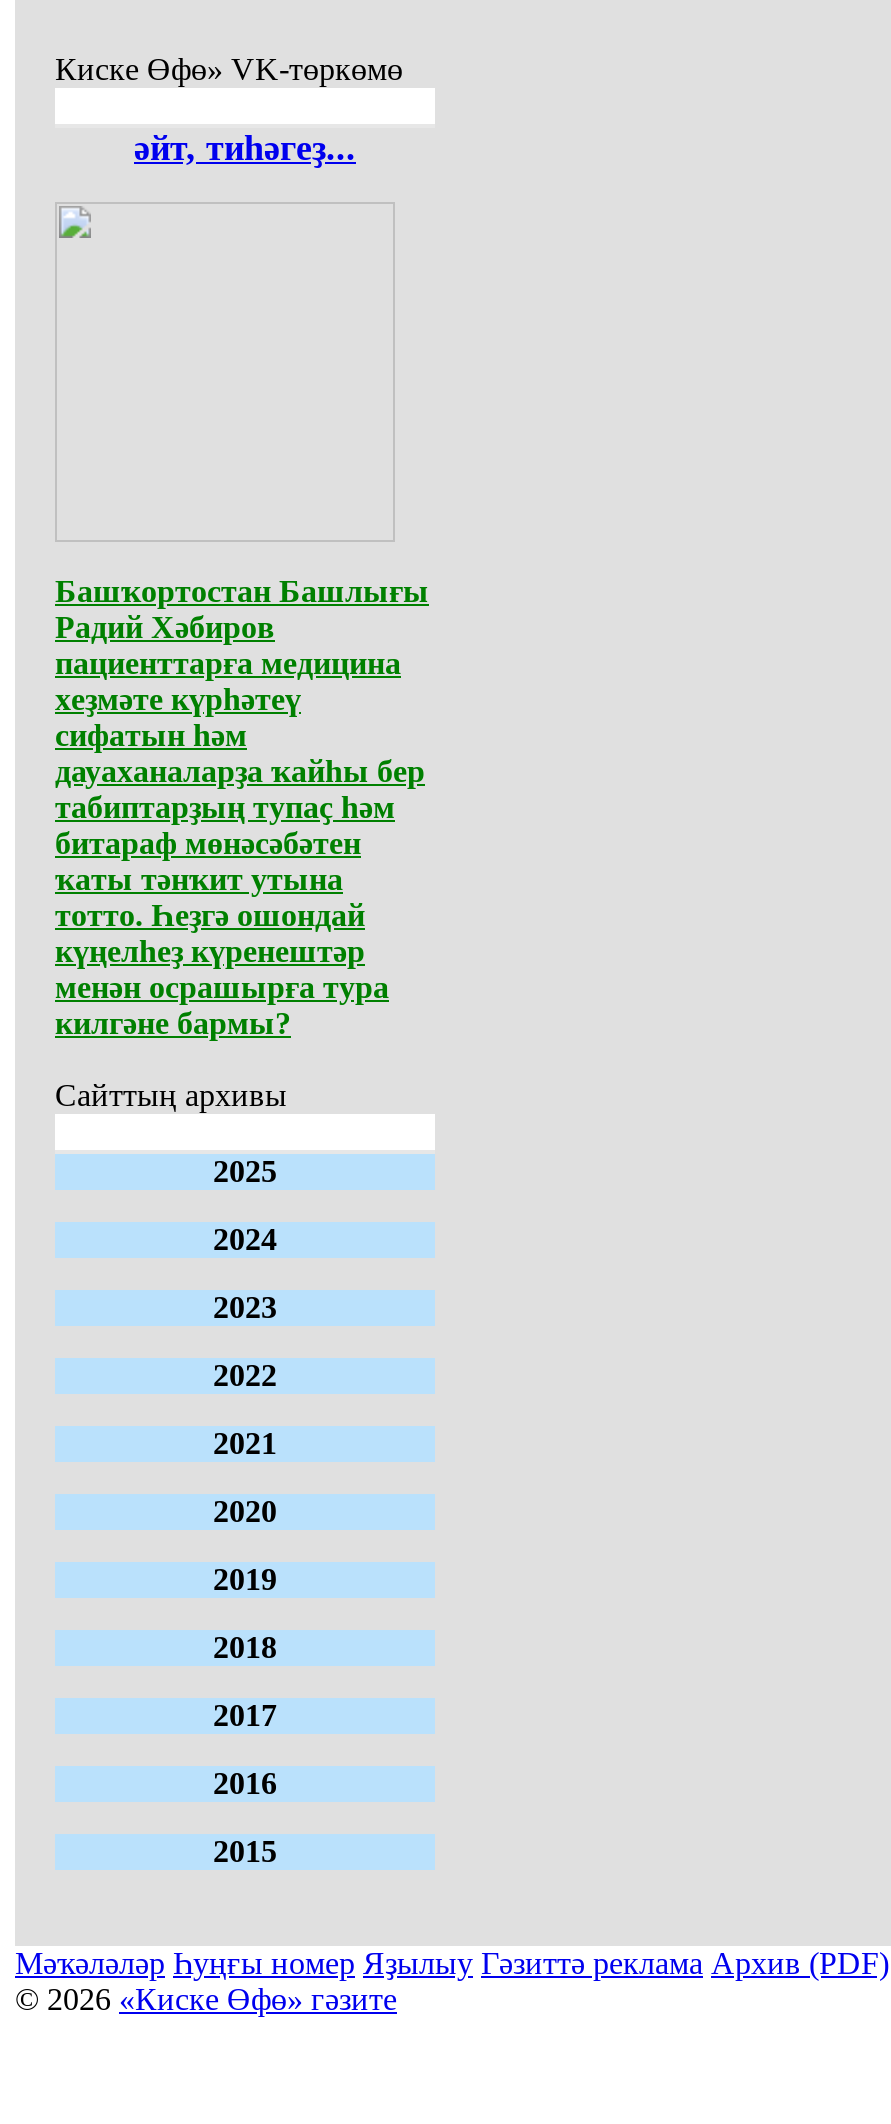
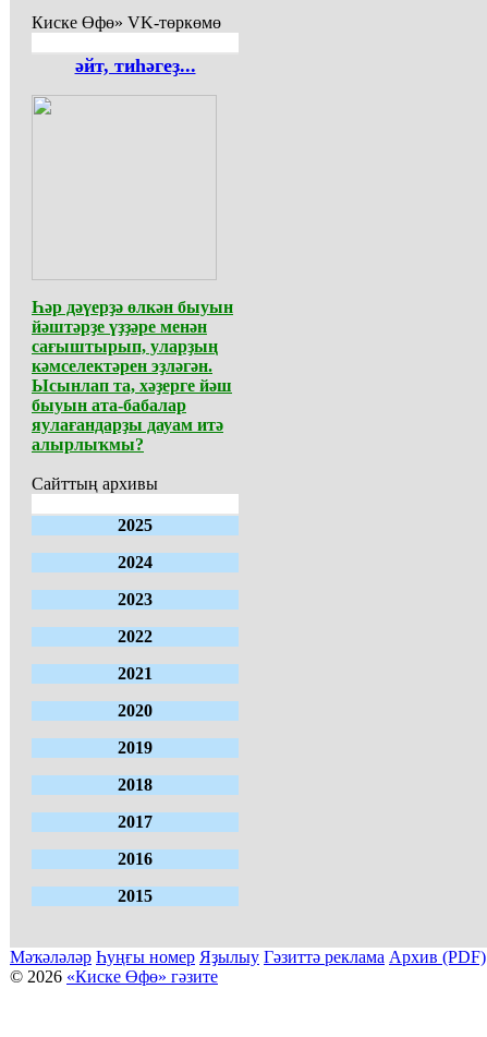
[55,574,429,1040] Башҡортостан Башлығы | Радий Хәбиров | пациенттарға медицина | хеҙмәте күрһәтеү | сифатын һәм | дауаханаларҙа ҡайһы бер | табиптарҙың тупаҫ һәм | битараф мөнәсәбәтен | ҡаты тәнҡит утына | тотто. Һеҙгә ошондай | күңелһеҙ күренештәр | менән осрашырға тура | килгәне бармы? -> [32,298,233,454] Һәр дәүерҙә өлкән быуын | йәштәрҙе үҙҙәре менән | сағыштырып, уларҙың | кәмселектәрен эҙләгән. | Ысынлап та, хәҙерге йәш | быуын ата-бабалар | яулағандарҙы дауам итә | алырлыҡмы?

